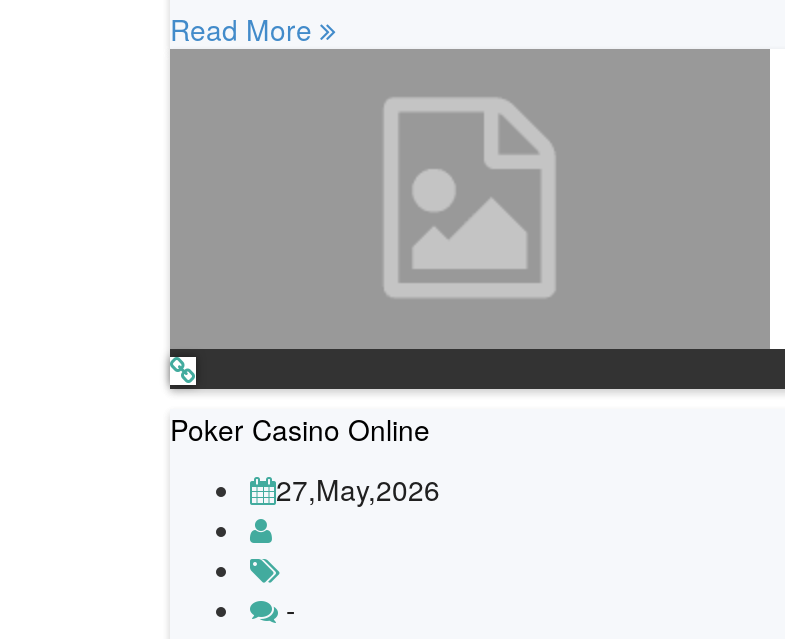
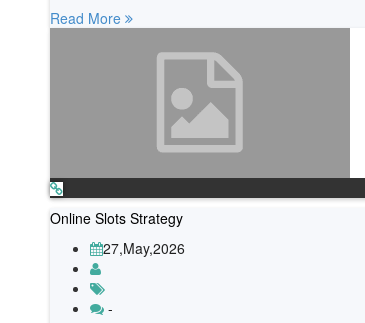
[170,409,430,449] Poker Casino Online -> [50,208,183,228] Online Slots Strategy

